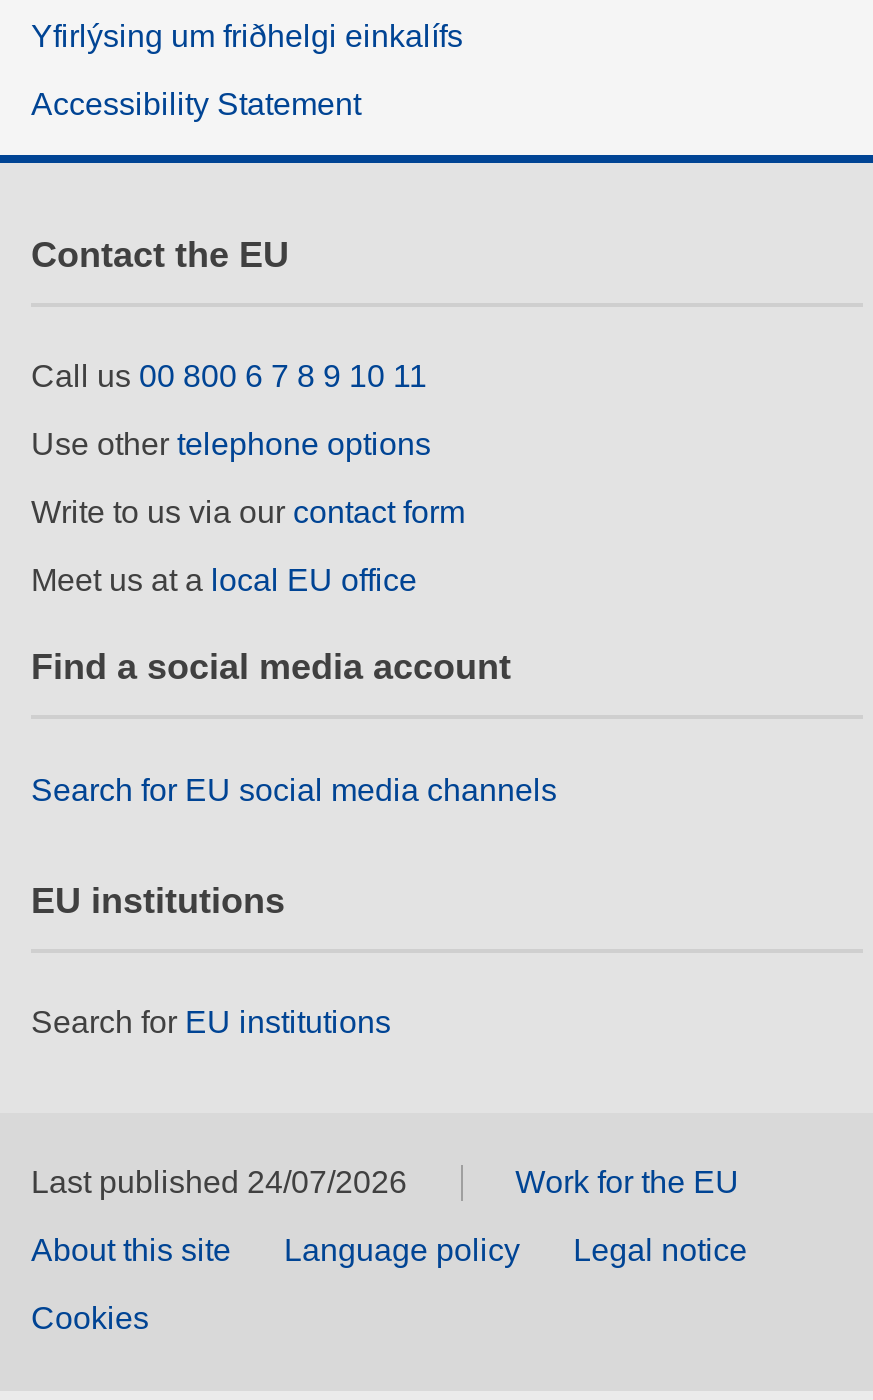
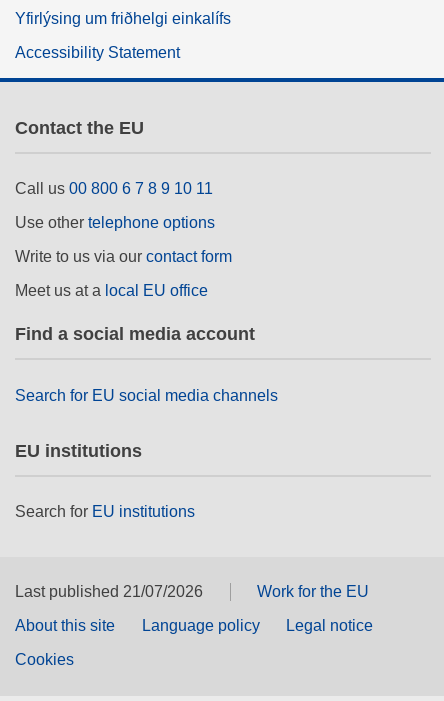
[31,1166,407,1200] Last published 24/07/2026 -> [15,583,203,600] Last published 21/07/2026

